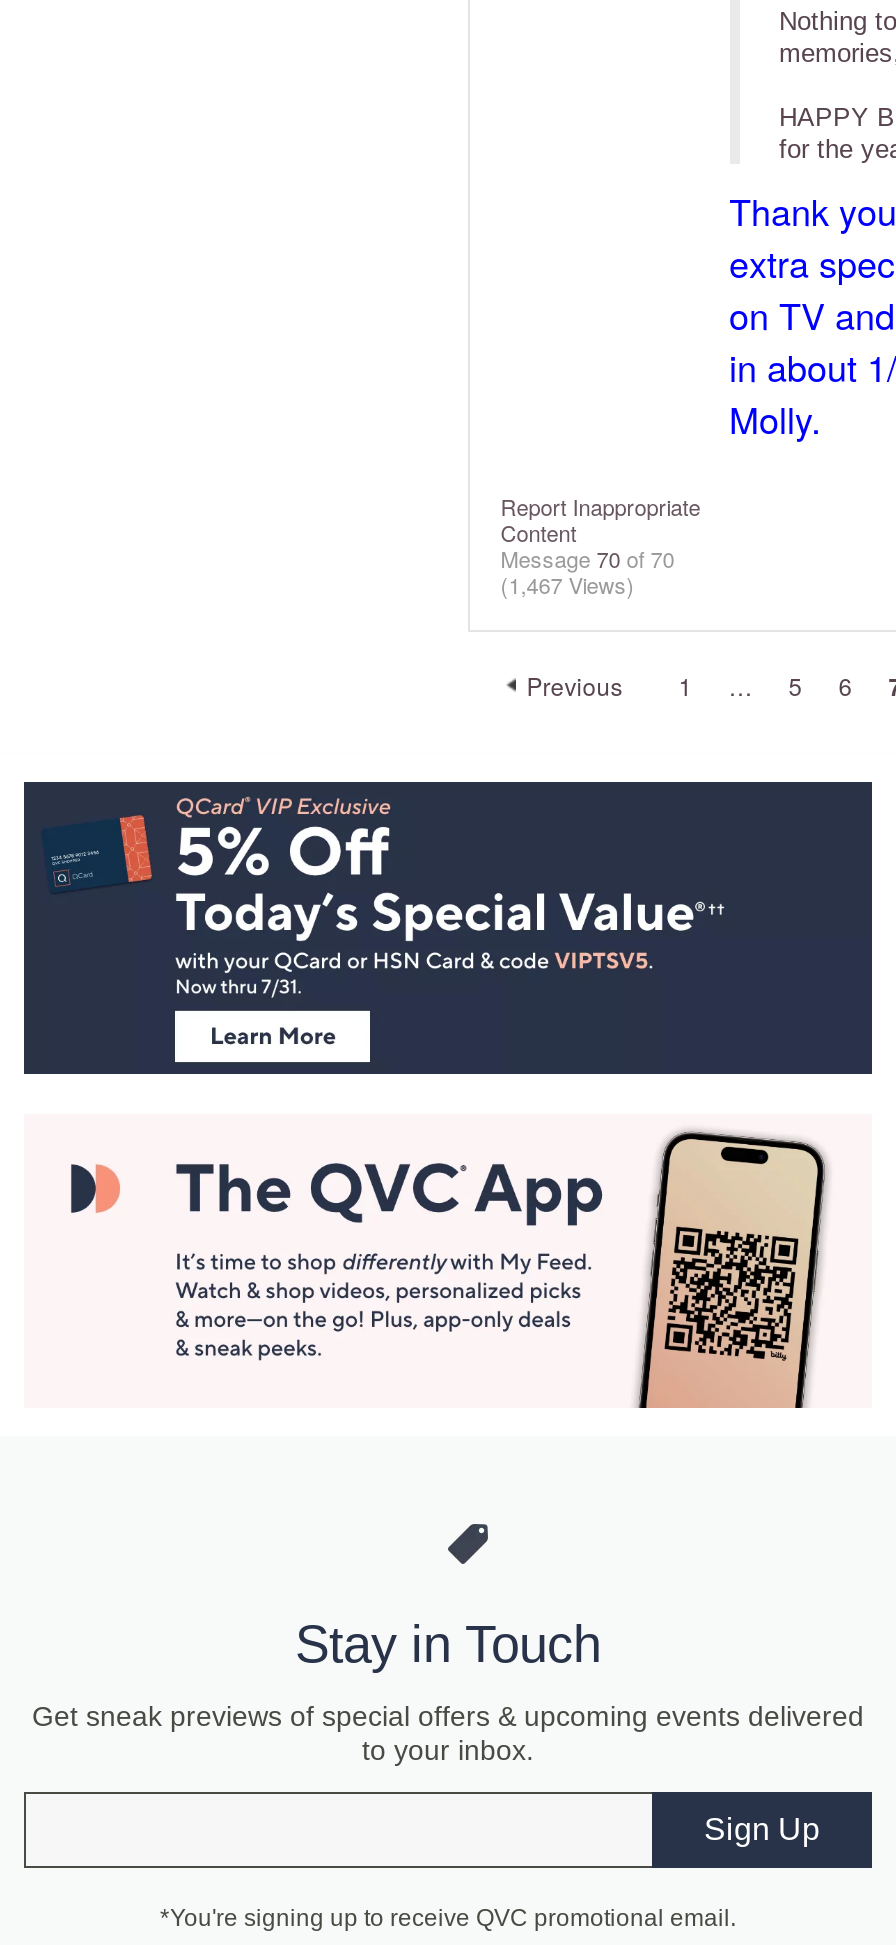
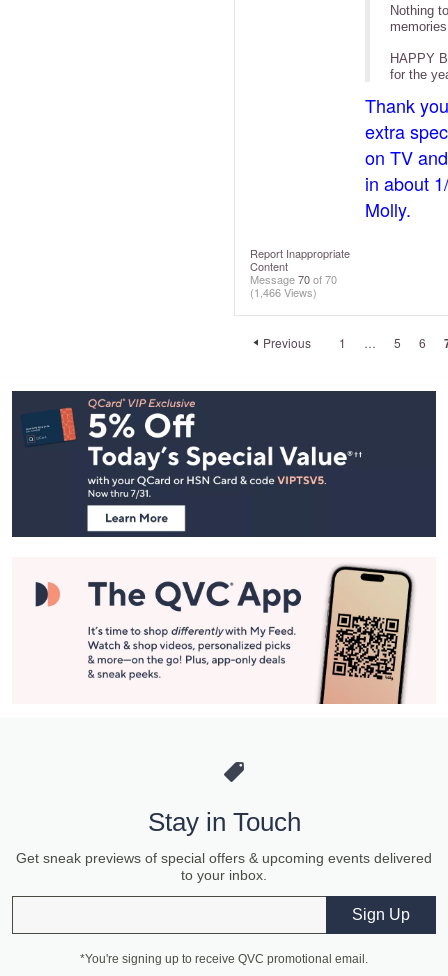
[500,568,634,600] (1,467 Views) -> [250,284,317,300] (1,466 Views)

